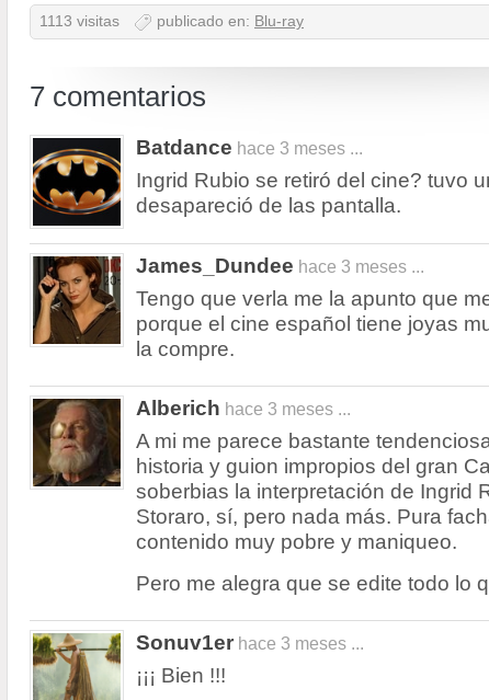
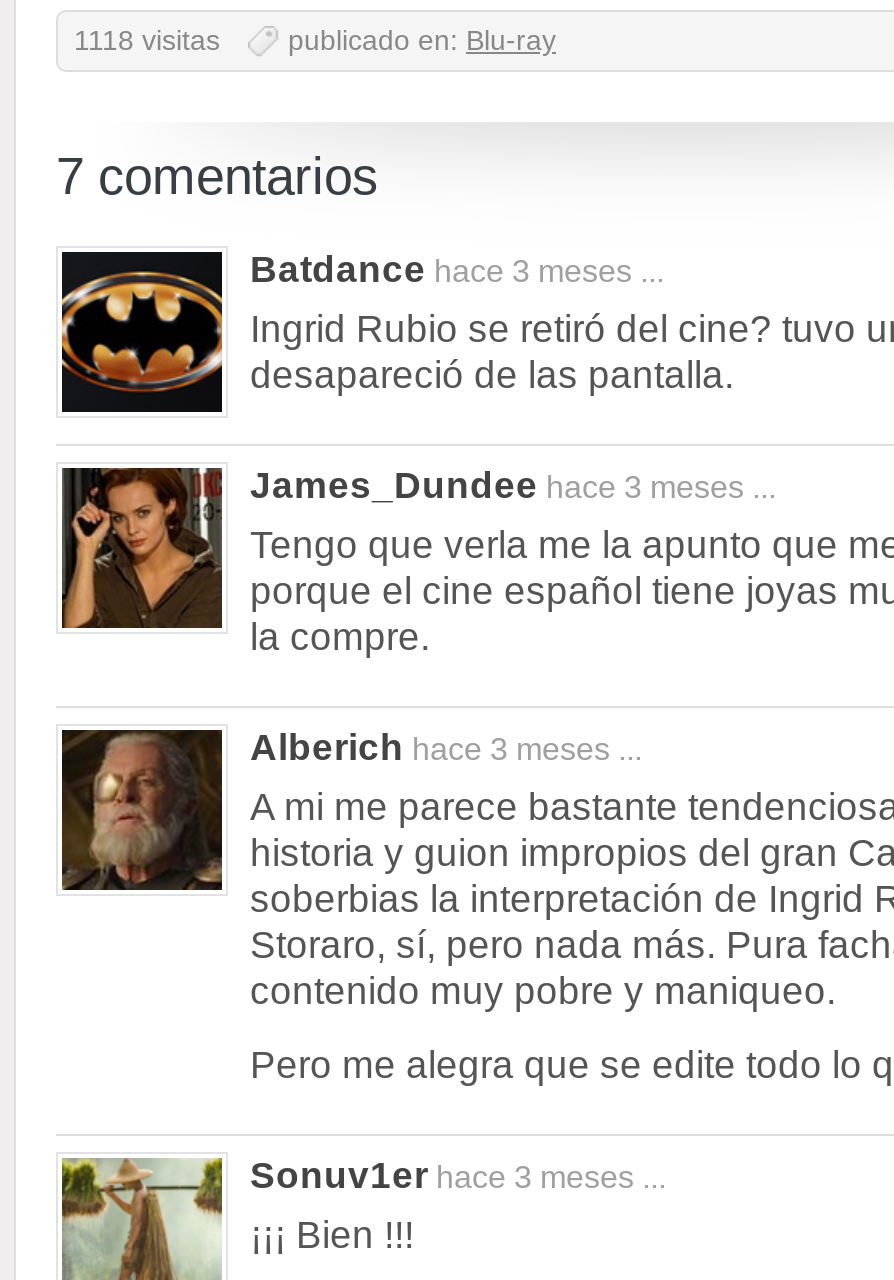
[39,12,304,30] 1113 visitas publicado en: Blu-ray -> [74,25,556,57] 1118 visitas publicado en: Blu-ray

